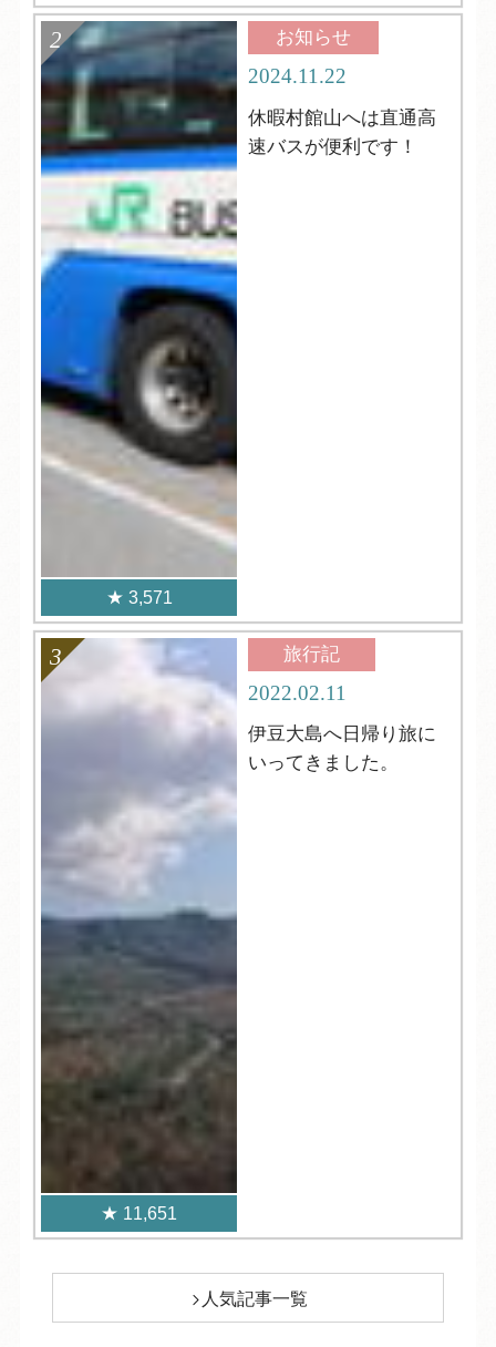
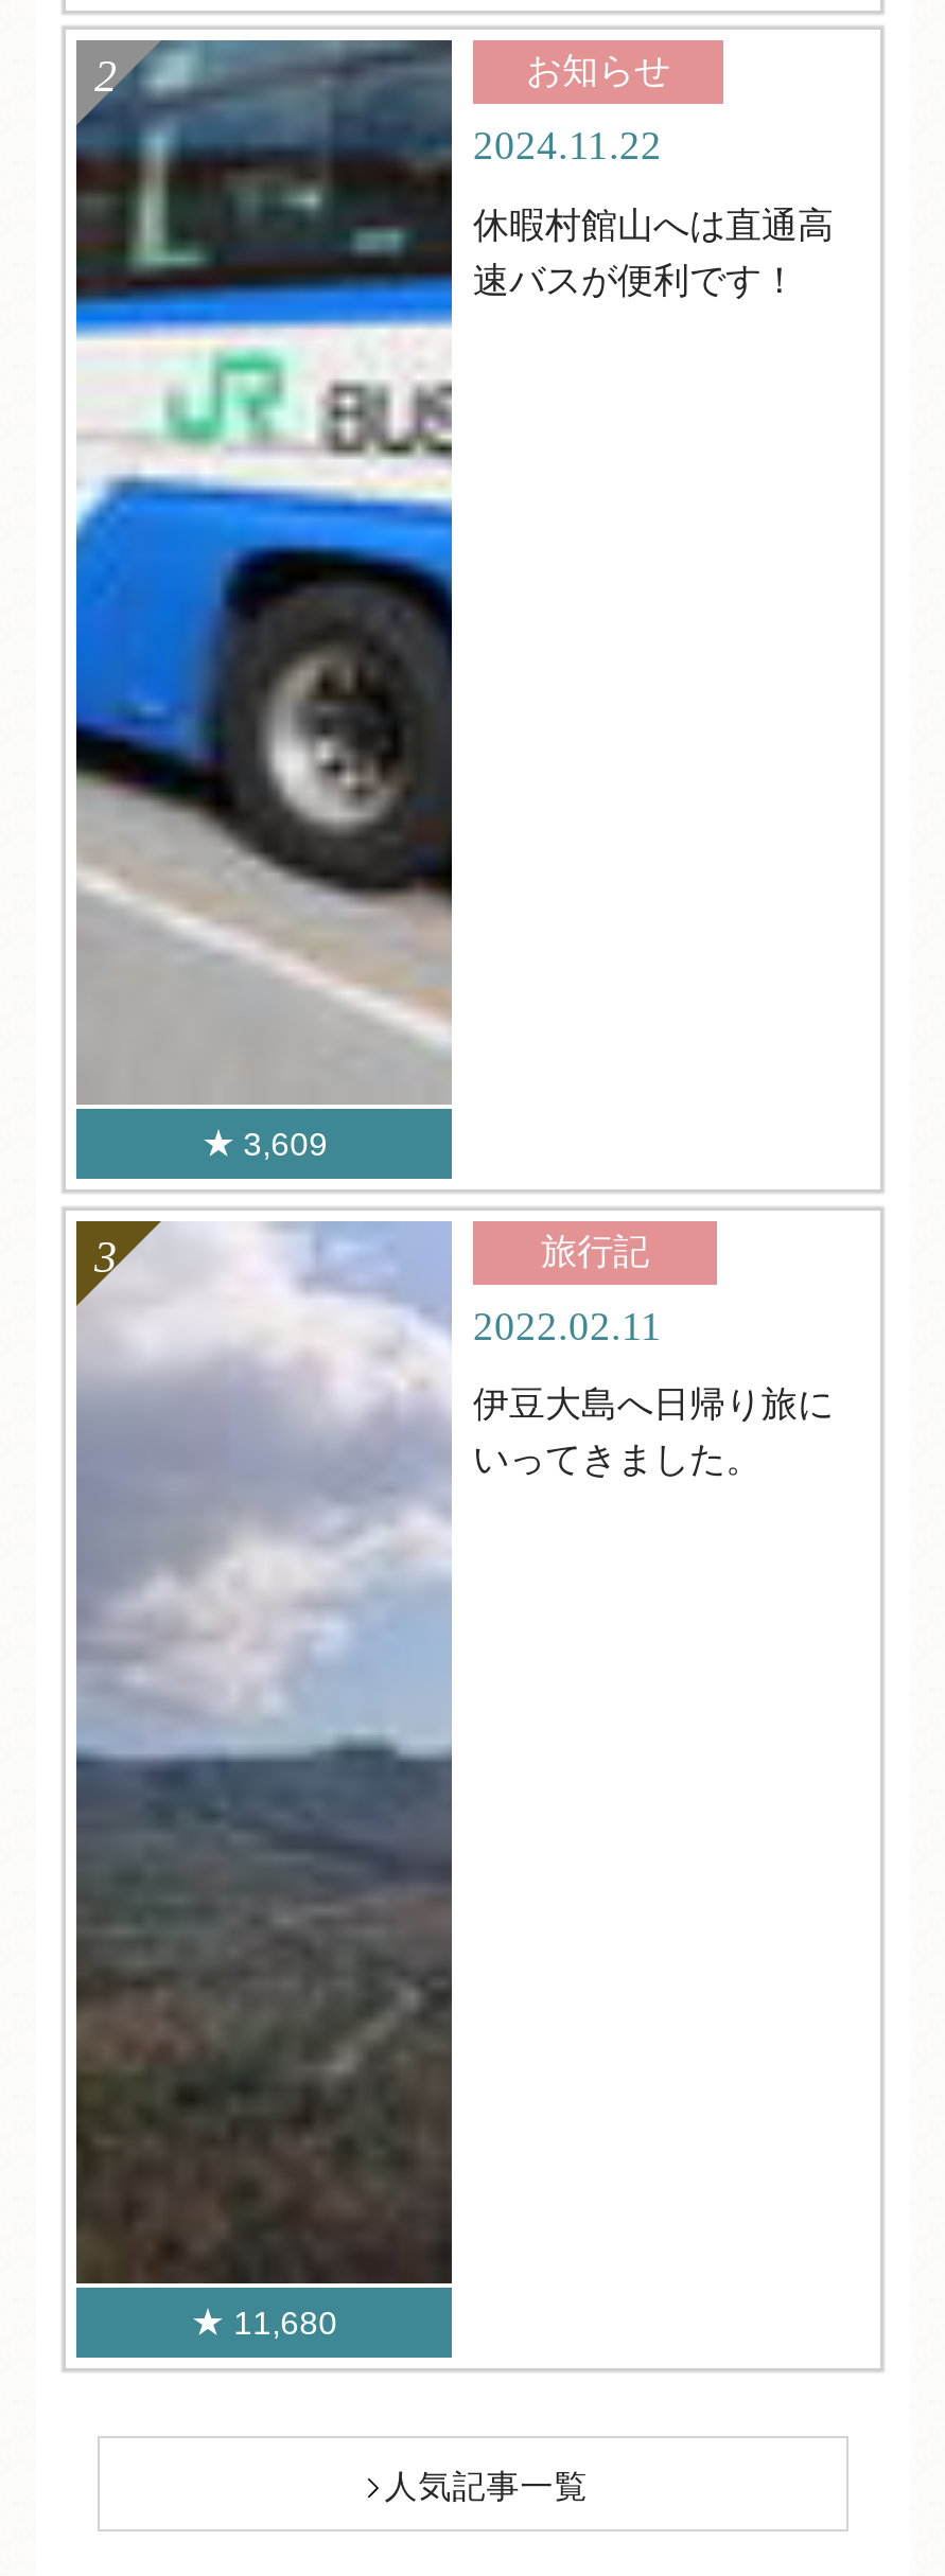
[124,588,172,607] 3,571 -> [235,1125,328,1161] 3,609
[119,1204,177,1223] 11,651 -> [225,2305,337,2341] 11,680

